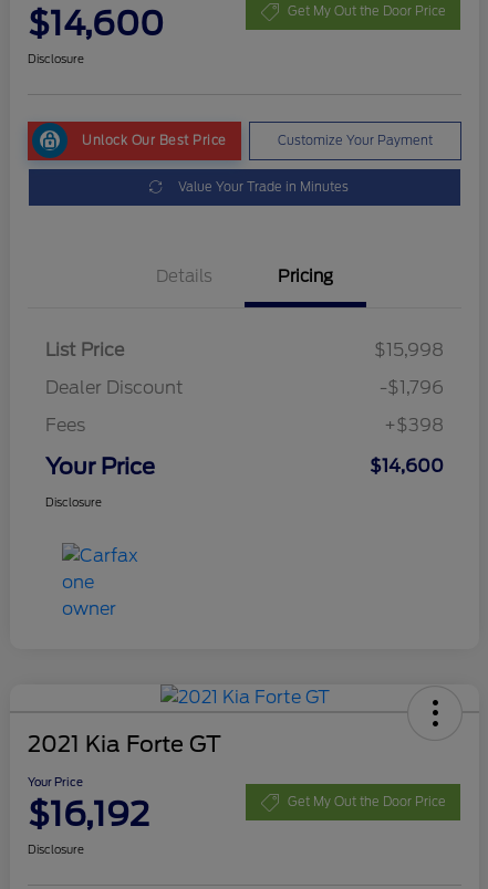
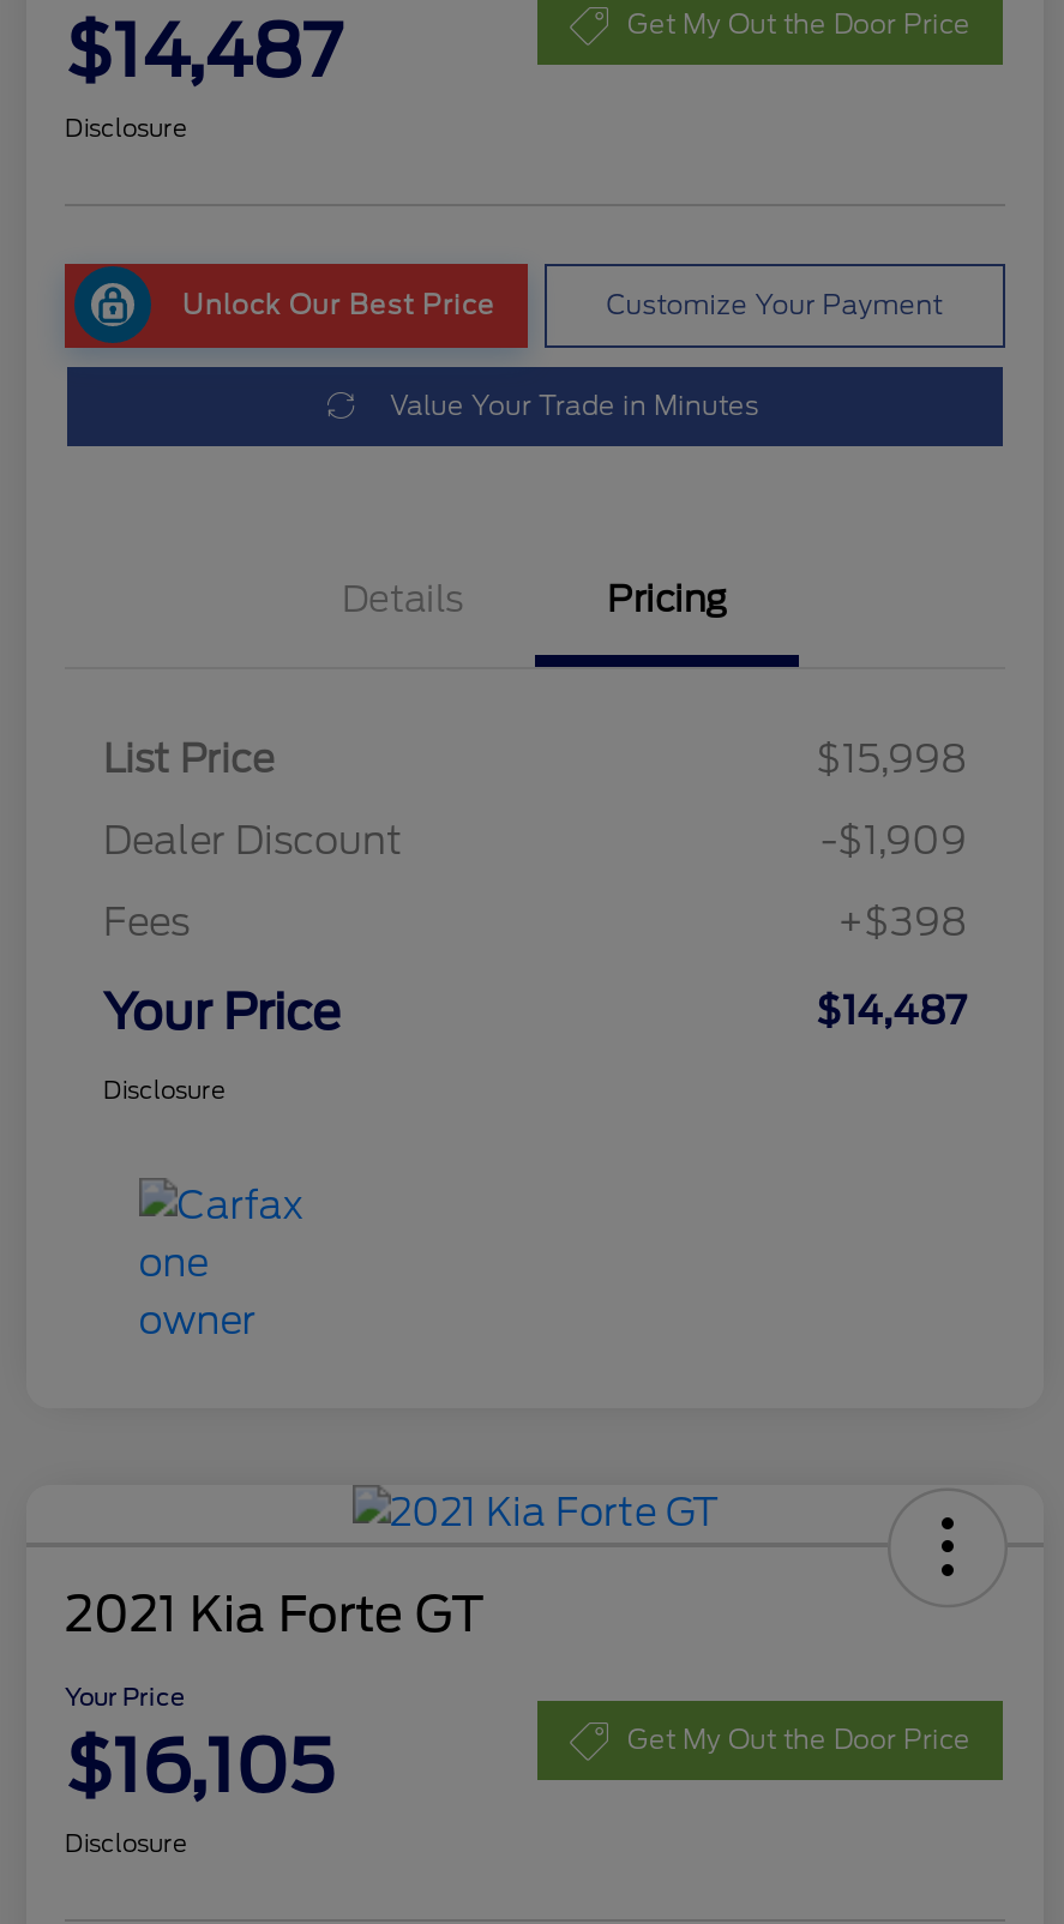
[28,3,164,43] $14,600 -> [65,7,341,93] $14,487
[380,377,444,398] -$1,796 -> [820,818,967,863] -$1,909
[370,455,444,476] $14,600 -> [816,988,967,1033] $14,487
[28,794,149,833] $16,192 -> [65,1722,333,1808] $16,105

